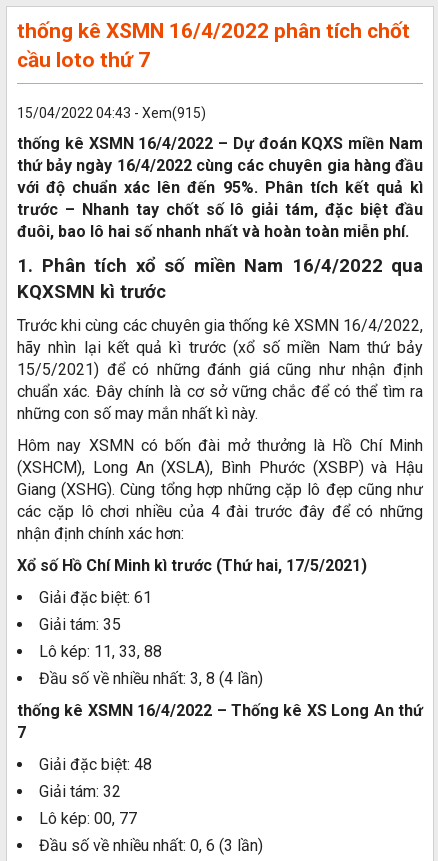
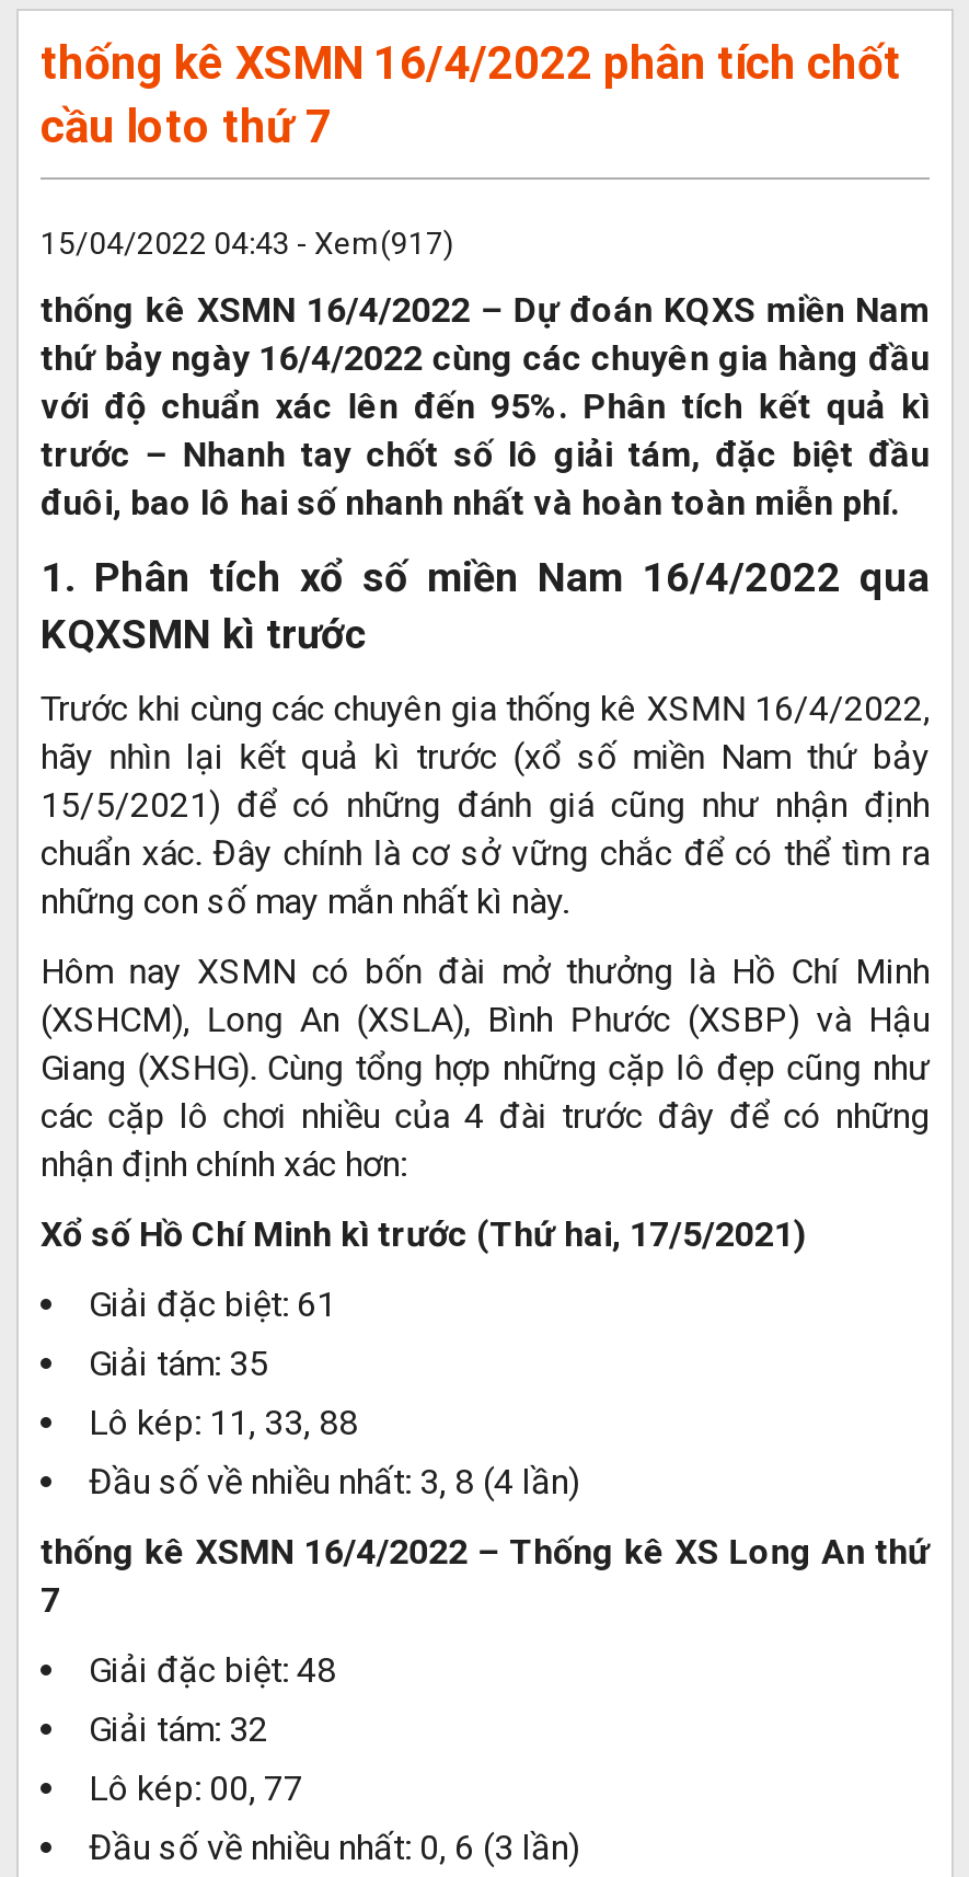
[17,105,206,121] 15/04/2022 04:43 - Xem(915) -> [41,225,454,260] 15/04/2022 04:43 - Xem(917)

